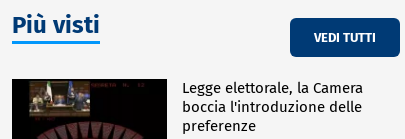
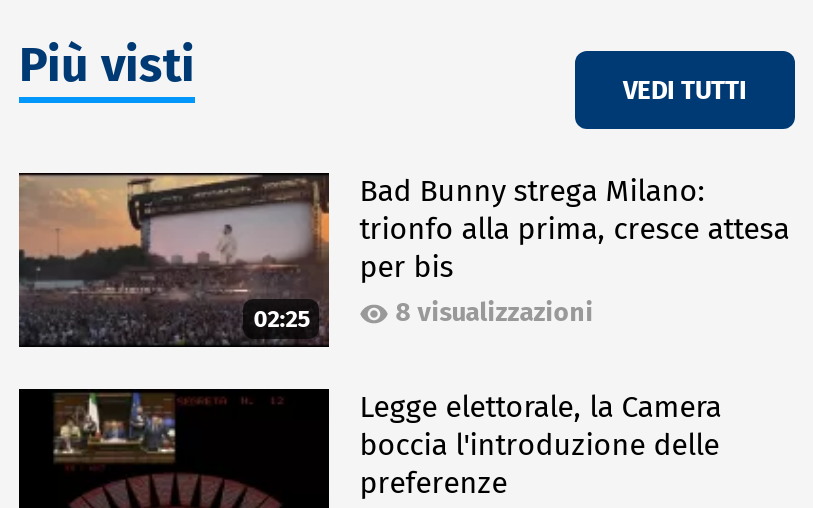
none -> [17,173,331,349] [image] | 02:25
none -> [359,174,789,328] Bad Bunny strega Milano: | trionfo alla prima, cresce attesa | per bis | 8 visualizzazioni

